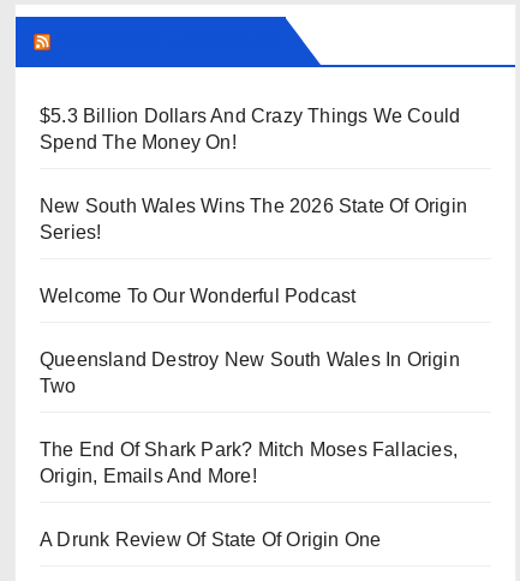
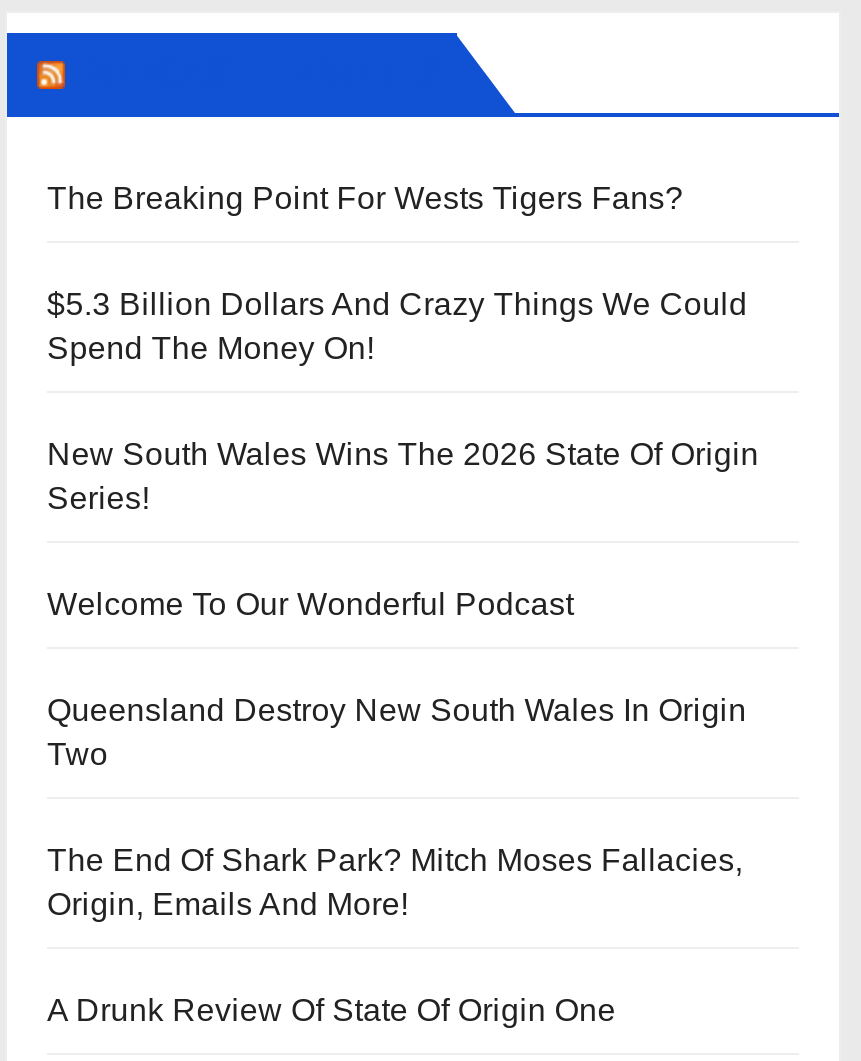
none -> [47,180,683,214] The Breaking Point For Wests Tigers Fans?

